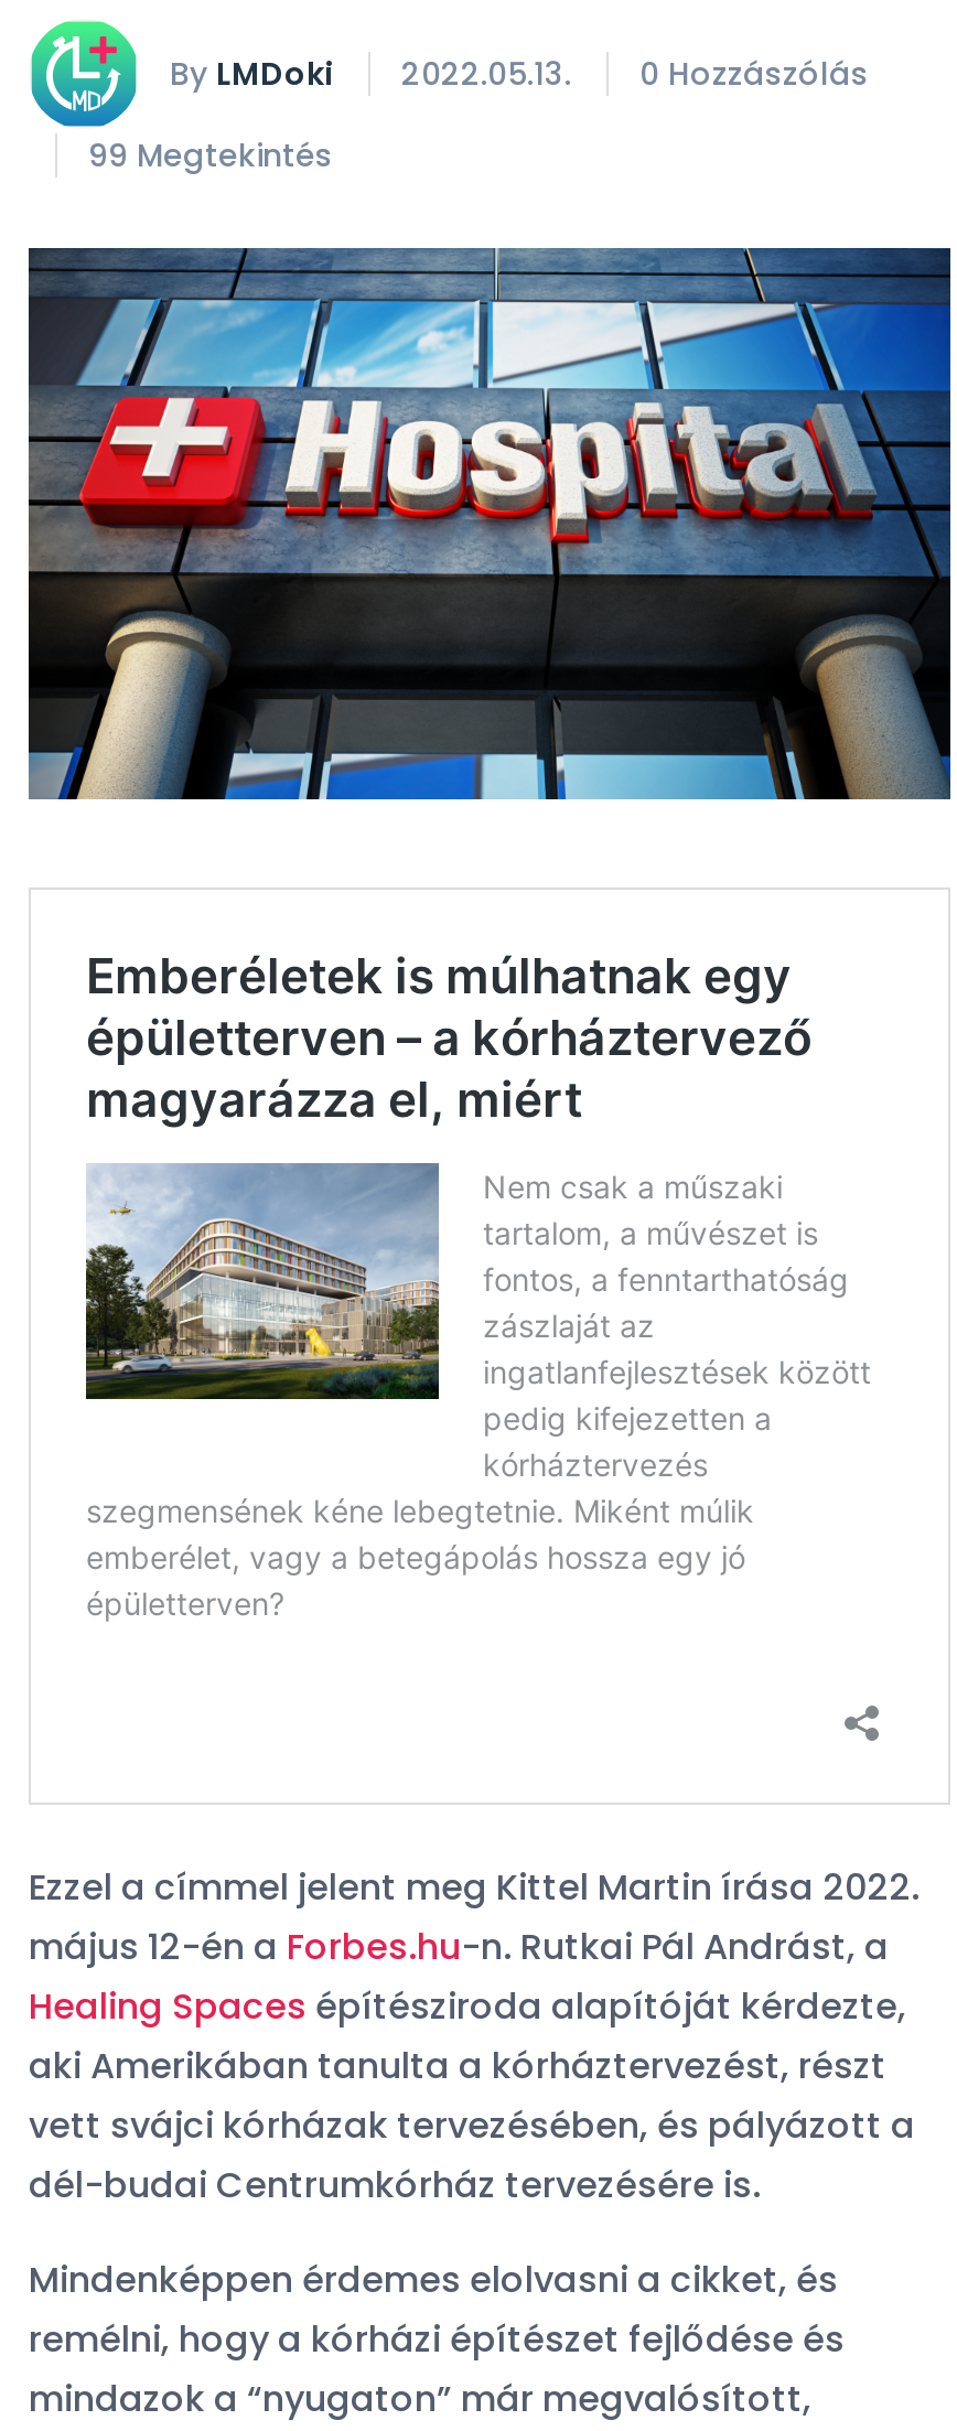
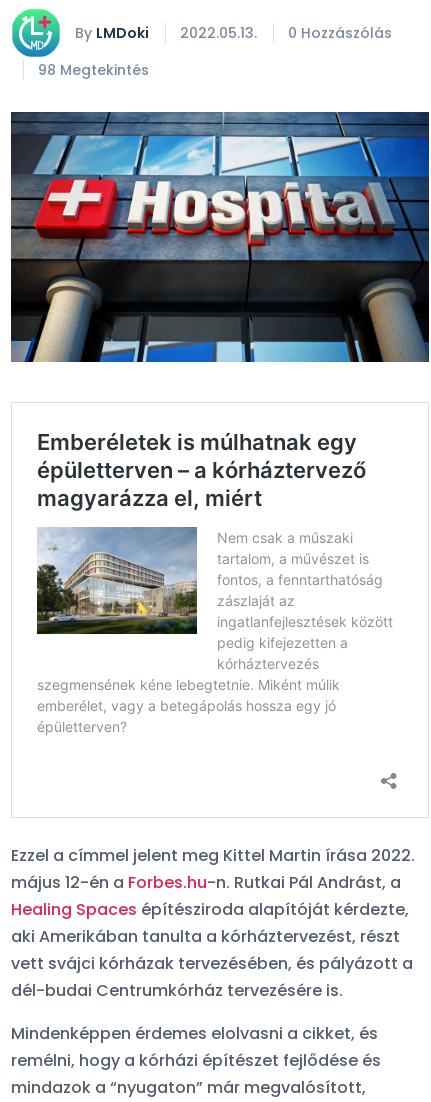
[88,133,333,177] 99 Megtekintés -> [38,60,149,80] 98 Megtekintés

